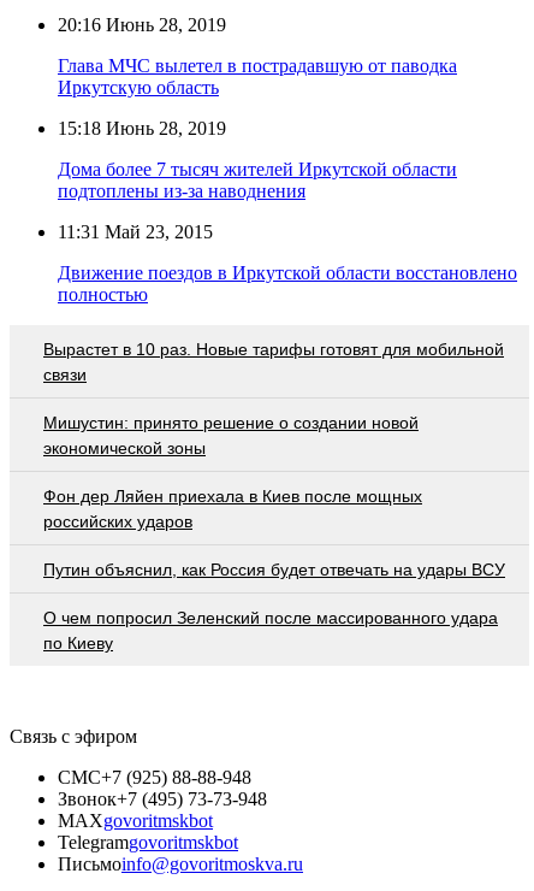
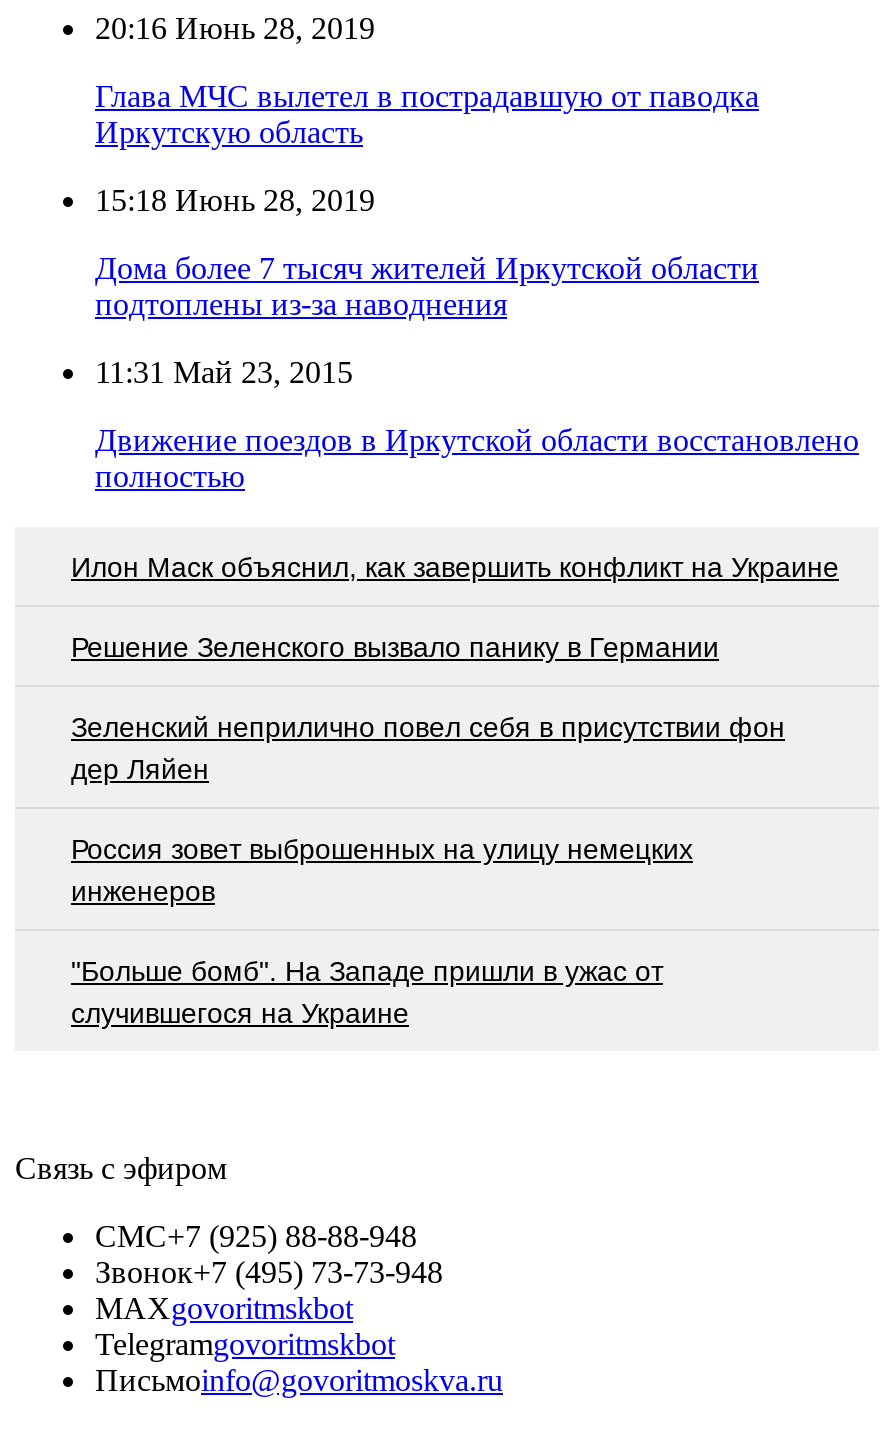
[43,339,504,384] Вырастет в 10 раз. Новые тарифы готовят для мобильной | связи -> [71,551,839,583] Илон Маск объяснил, как завершить конфликт на Украине
[43,413,419,457] Мишустин: принято решение о создании новой | экономической зоны -> [71,631,719,663] Решение Зеленского вызвало панику в Германии
[43,486,422,531] Фон дер Ляйен приехала в Киев после мощных | российских ударов -> [71,711,785,785] Зеленский неприлично повел cебя в присутствии фон | дер Ляйен
[43,559,505,579] Путин объяснил, как Россия будет отвечать на удары ВСУ -> [71,833,693,907] Россия зовет выброшенных на улицу немецких | инженеров
[43,608,498,652] О чем попросил Зеленский после массированного удара | по Киеву -> [71,955,663,1029] "Больше бомб". На Западе пришли в ужас от | случившегося на Украине

